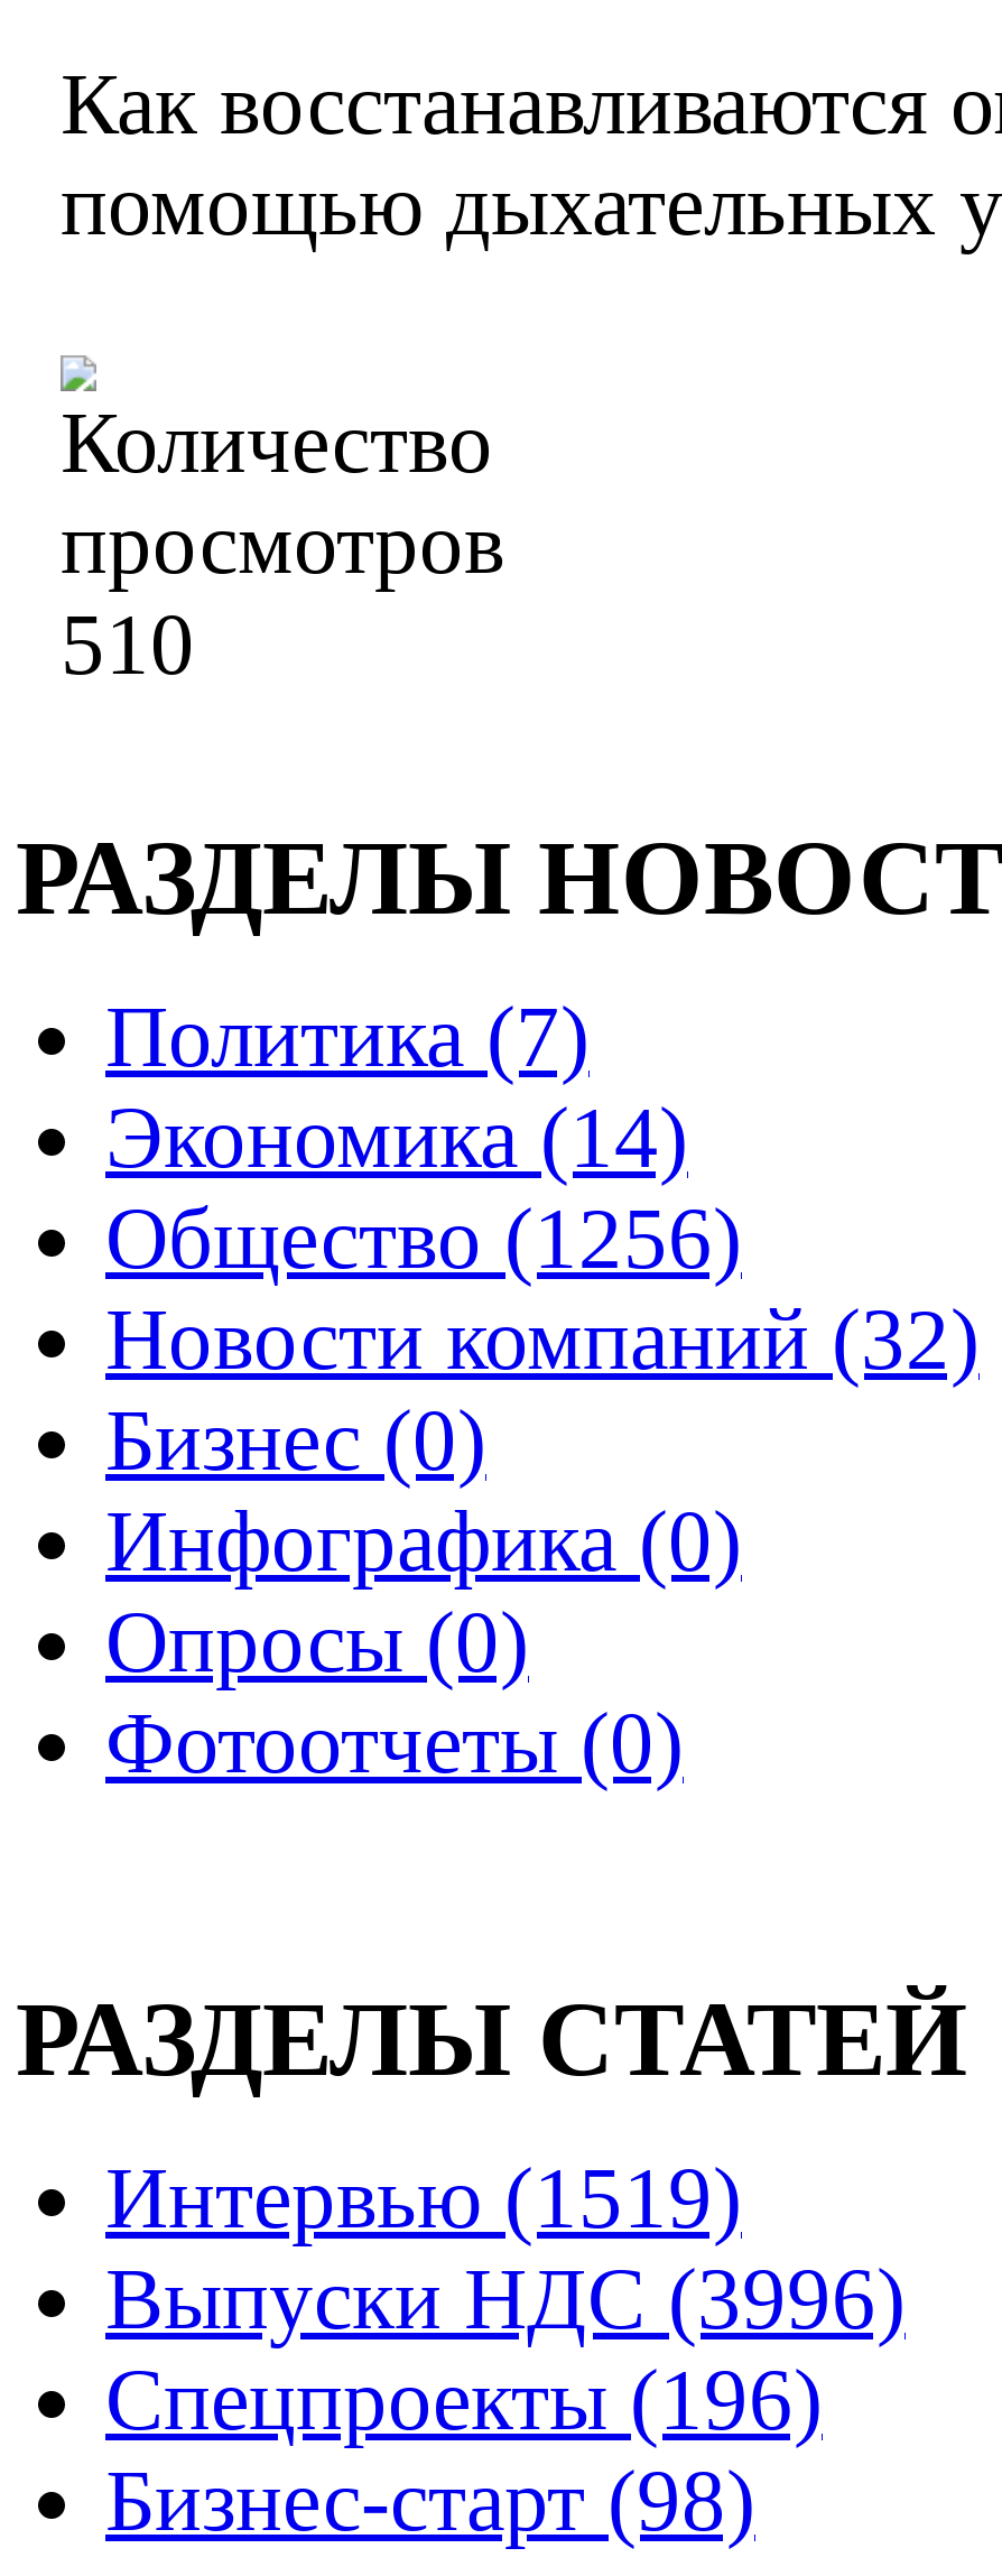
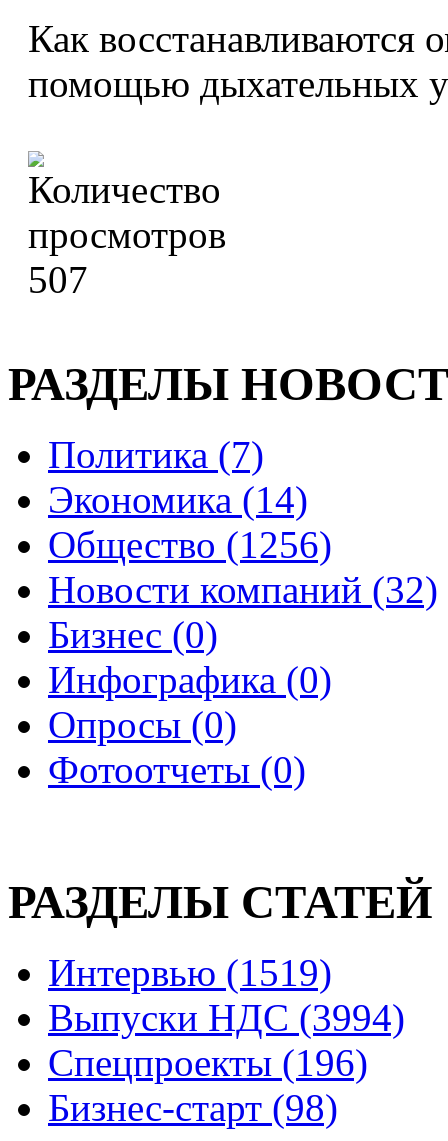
[61,596,195,693] 510 -> [28,258,88,301] 507
[105,2250,906,2347] Выпуски НДС (3996) -> [48,996,405,1039] Выпуски НДС (3994)

